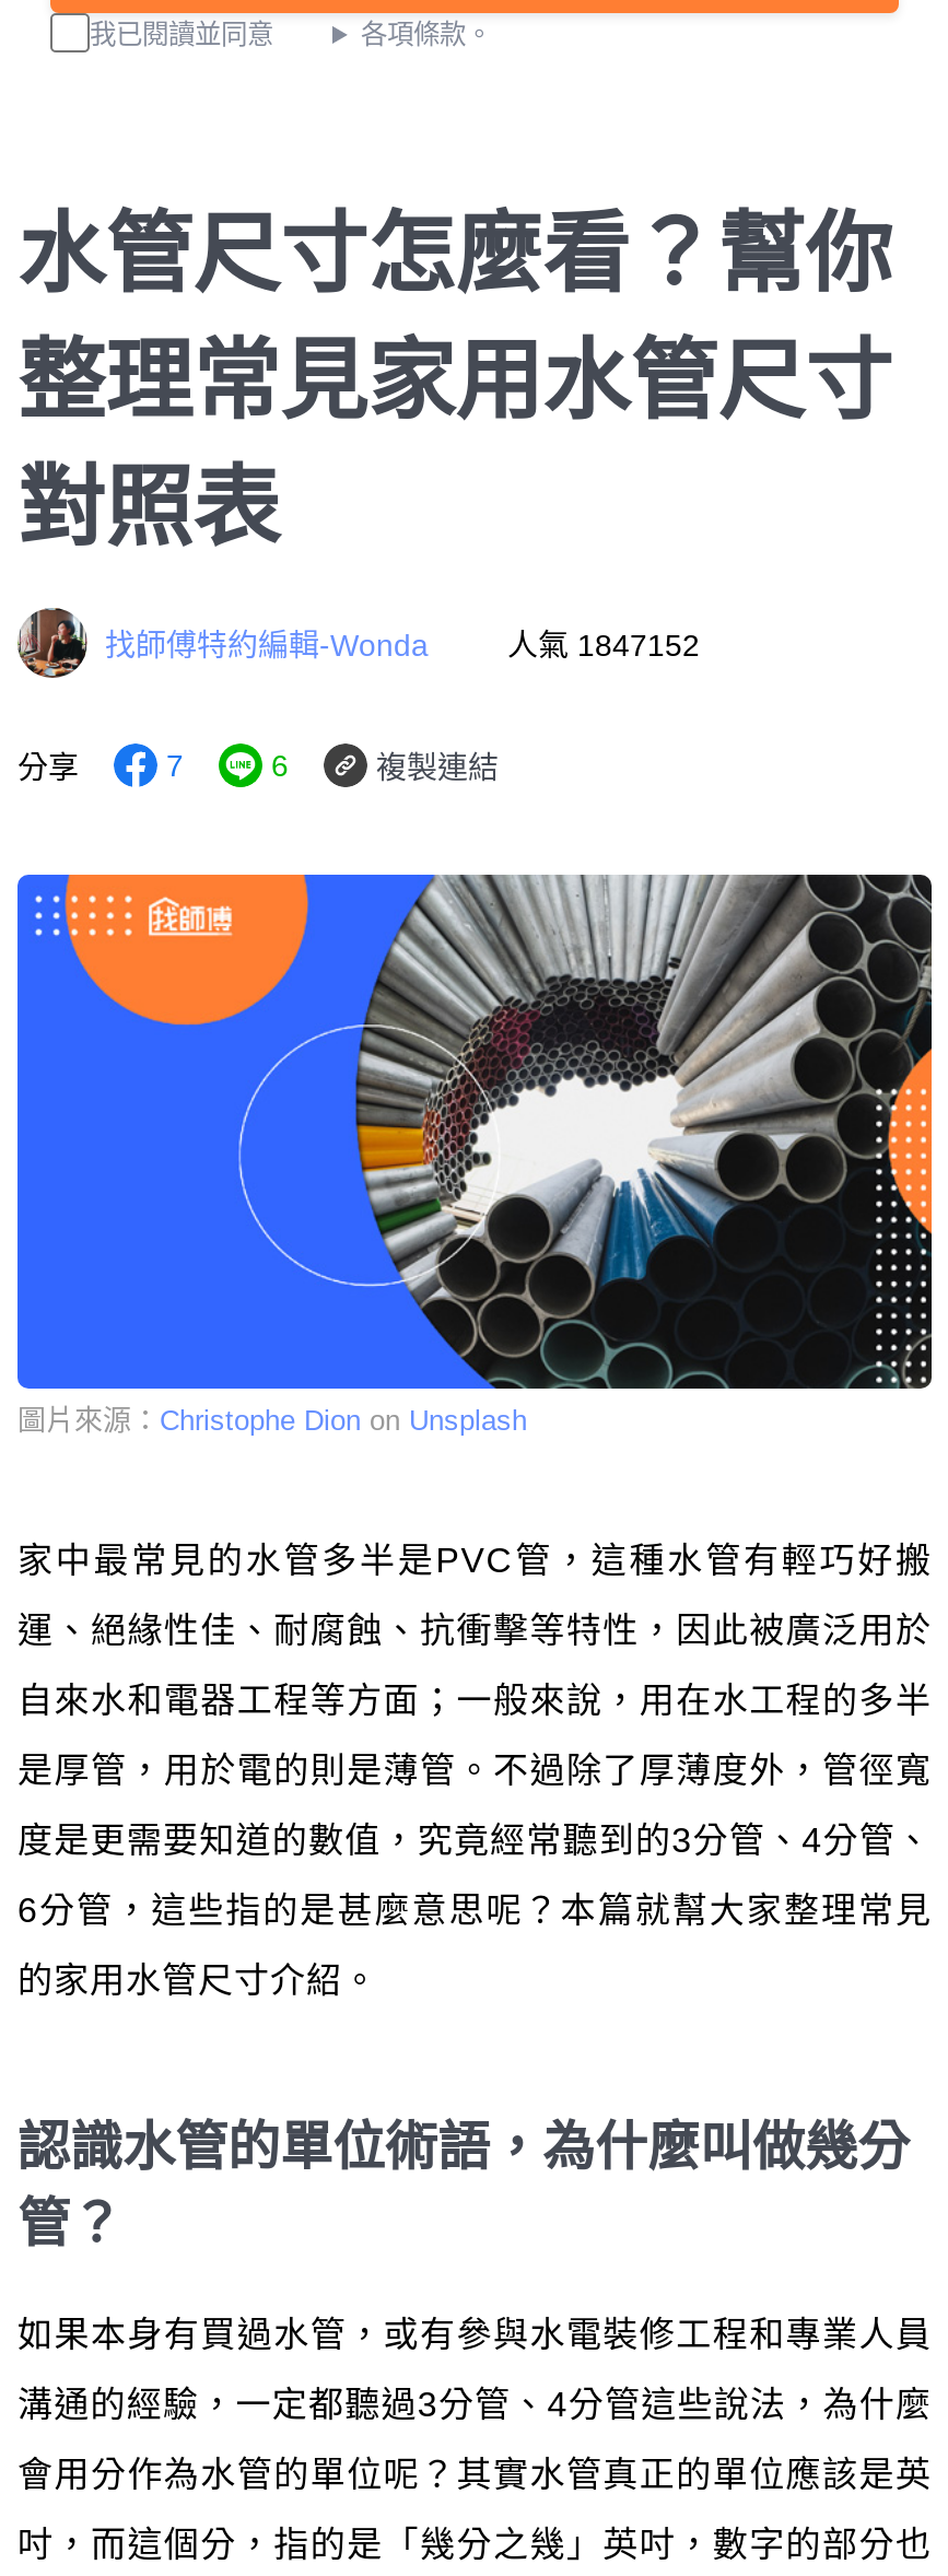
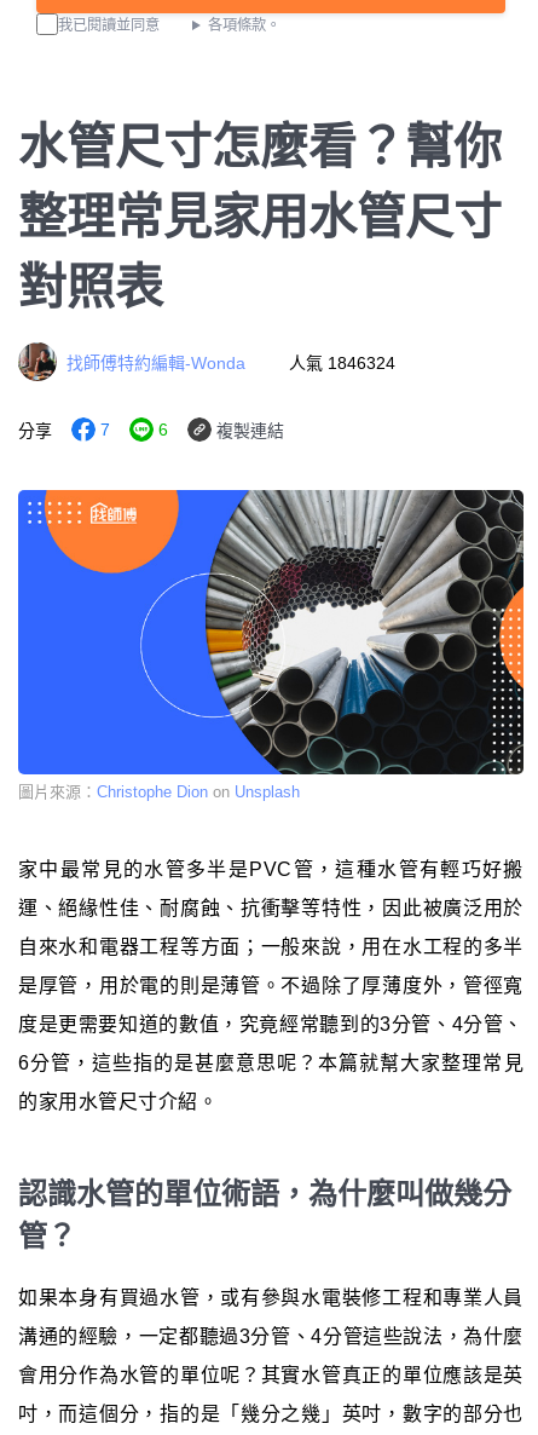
[507,628,700,663] 人氣 1847152 -> [289,353,395,373] 人氣 1846324

